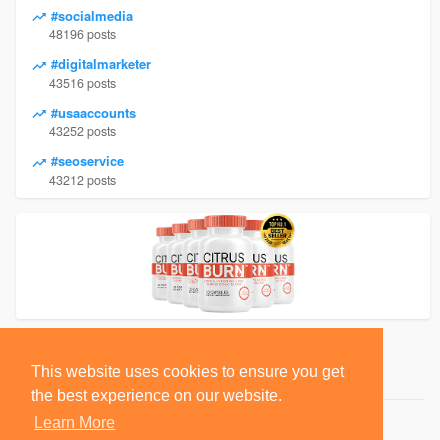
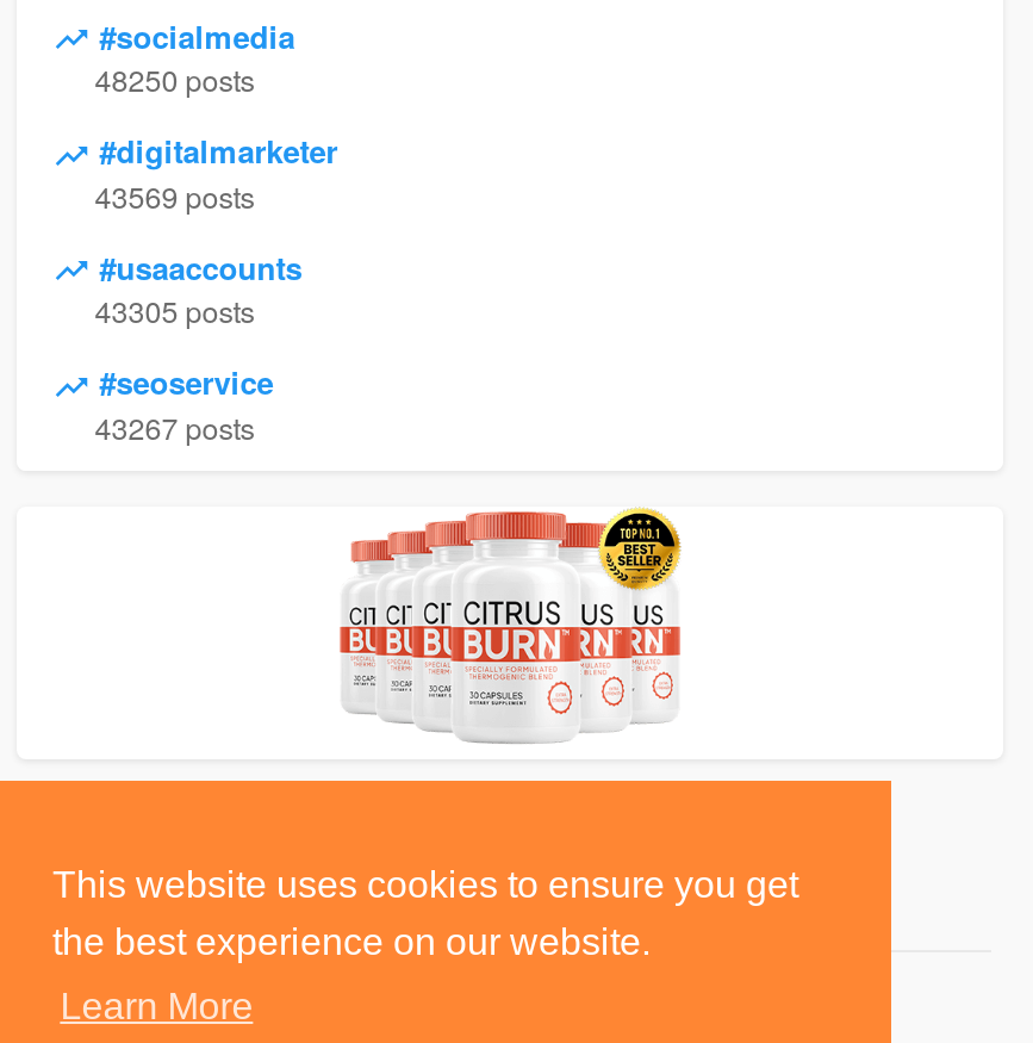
[49,25,116,43] 48196 posts -> [95,59,254,102] 48250 posts
[49,74,116,92] 43516 posts -> [95,175,254,218] 43569 posts
[49,122,116,140] 43252 posts -> [95,290,254,333] 43305 posts
[49,171,116,189] 43212 posts -> [95,406,254,449] 43267 posts

